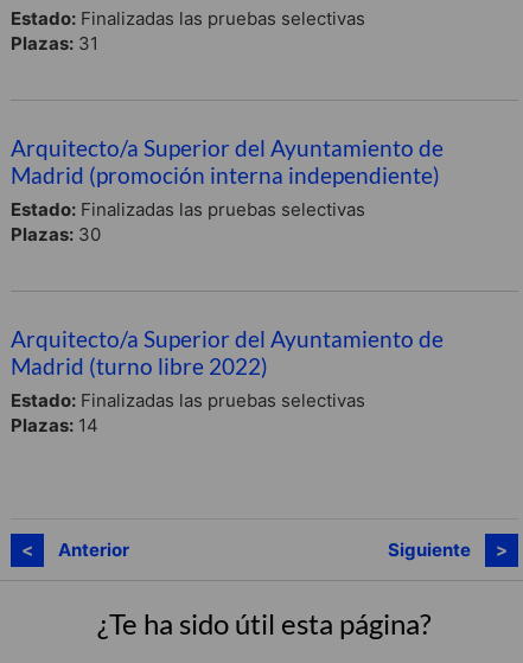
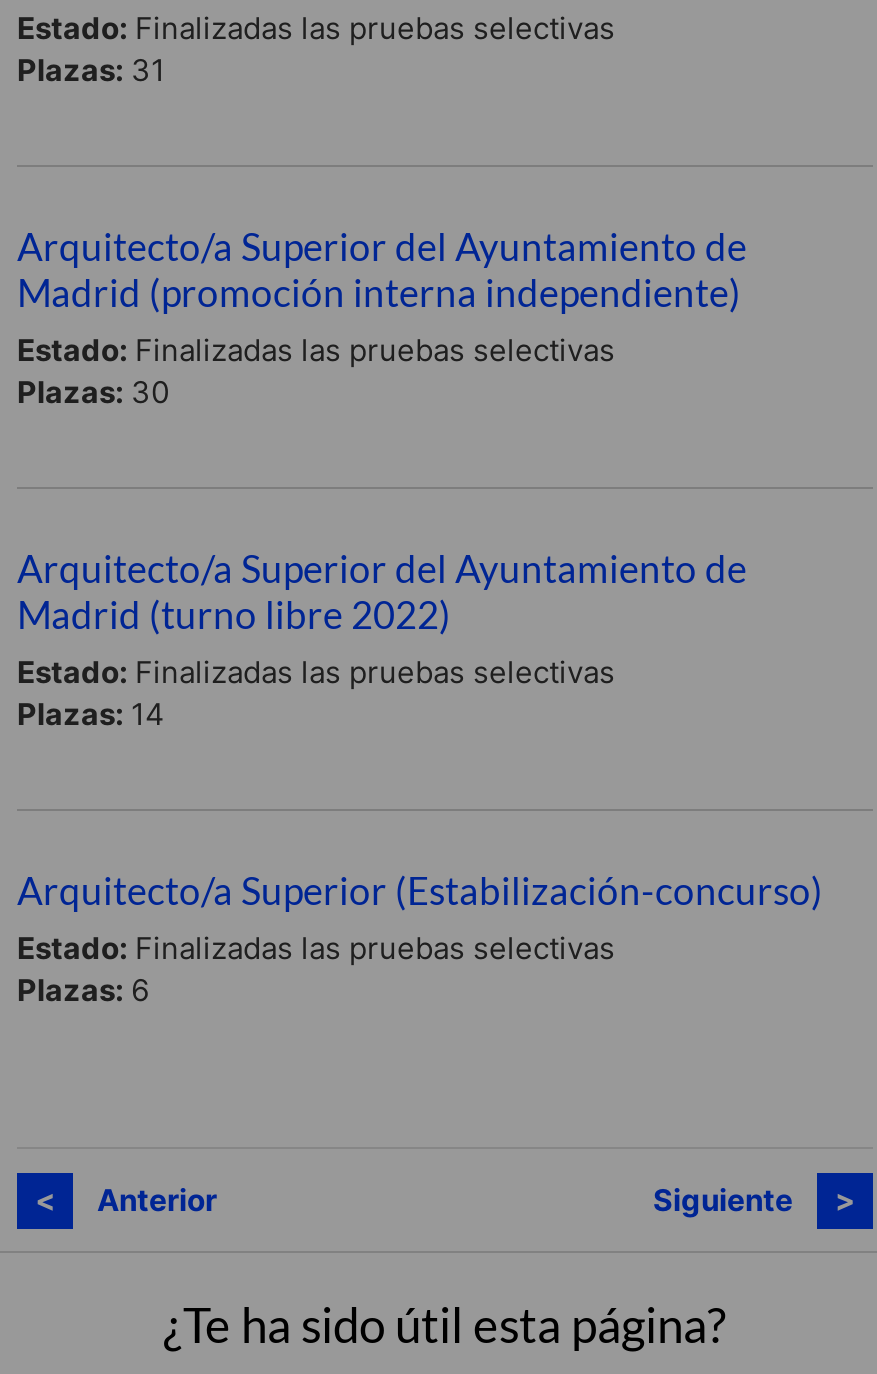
none -> [17,867,823,1009] Arquitecto/a Superior (Estabilización-concurso) | Estado: Finalizadas las pruebas selectivas | Plazas: 6

